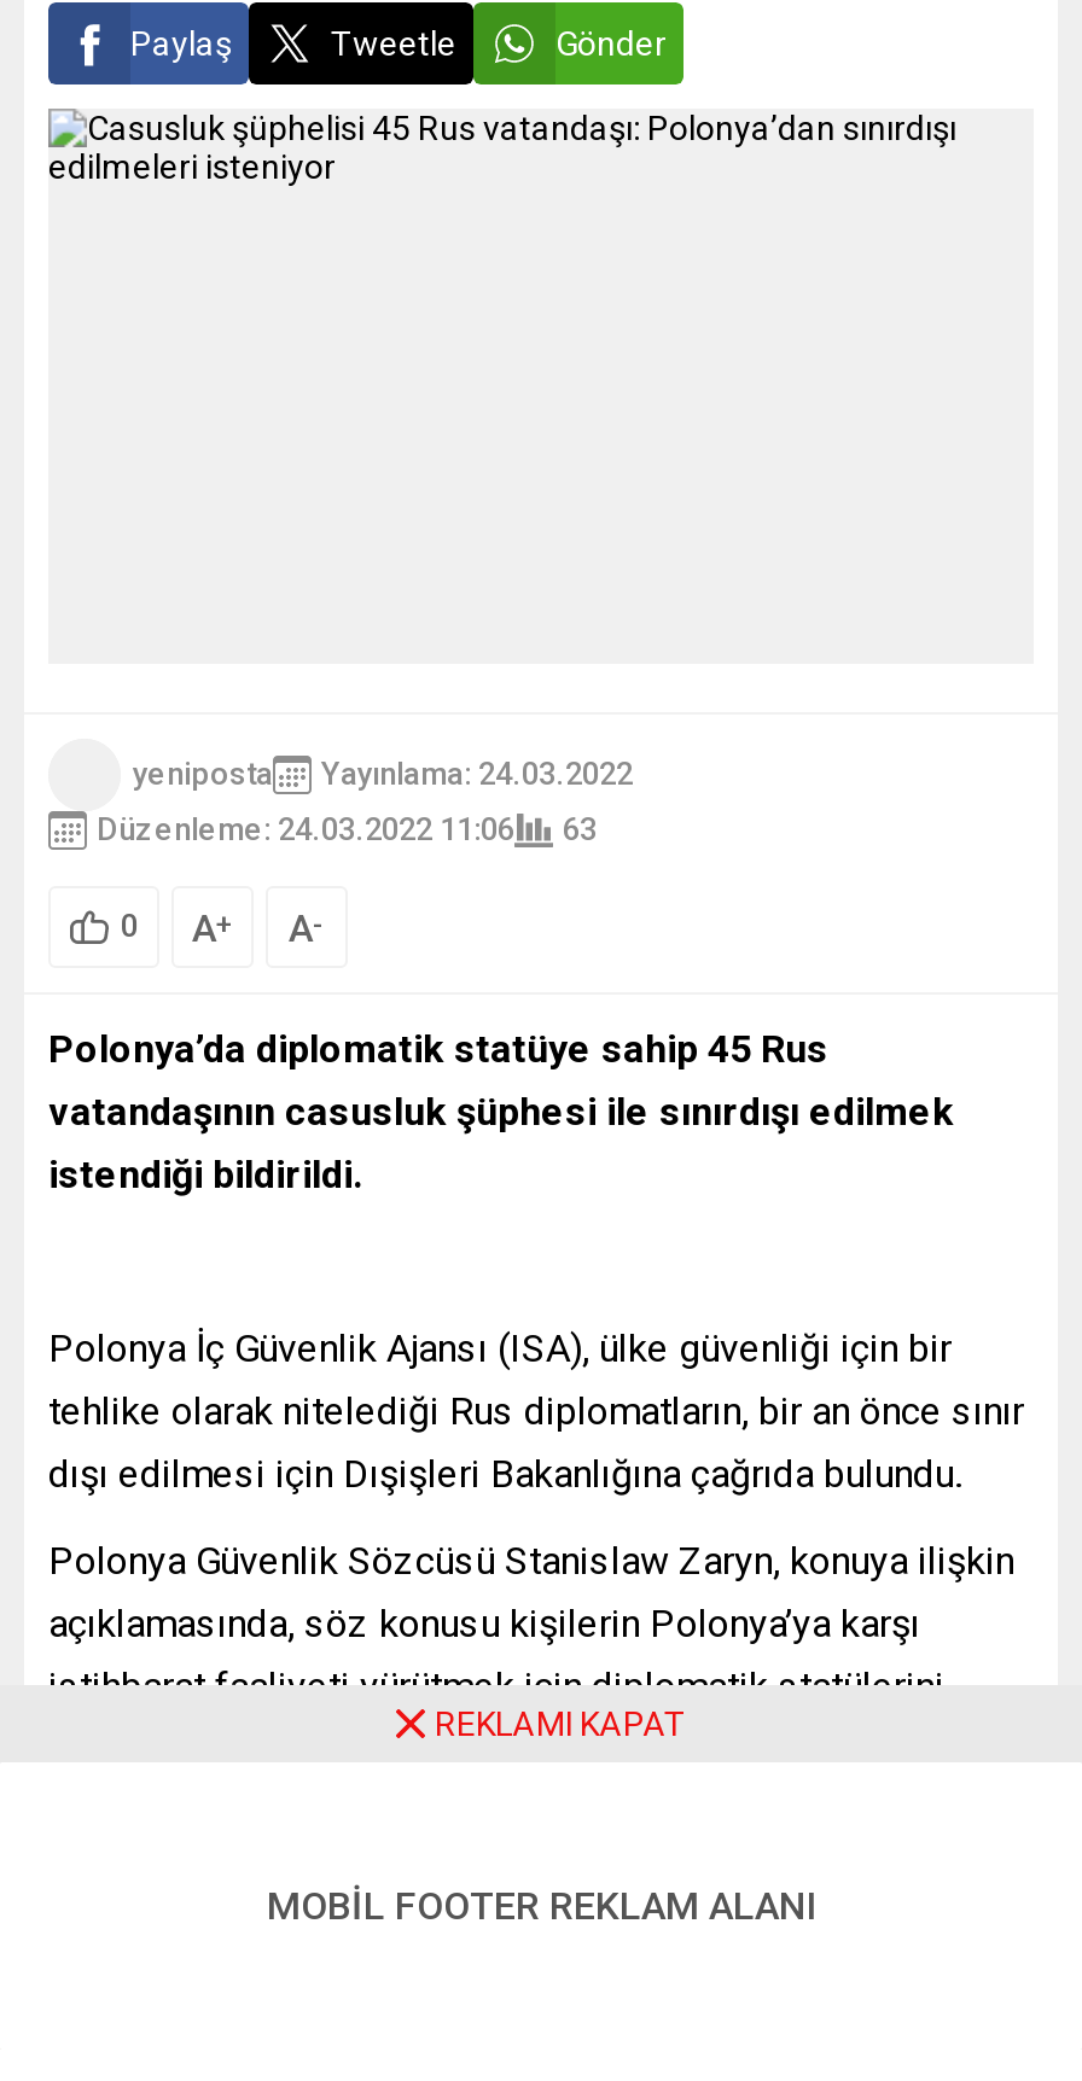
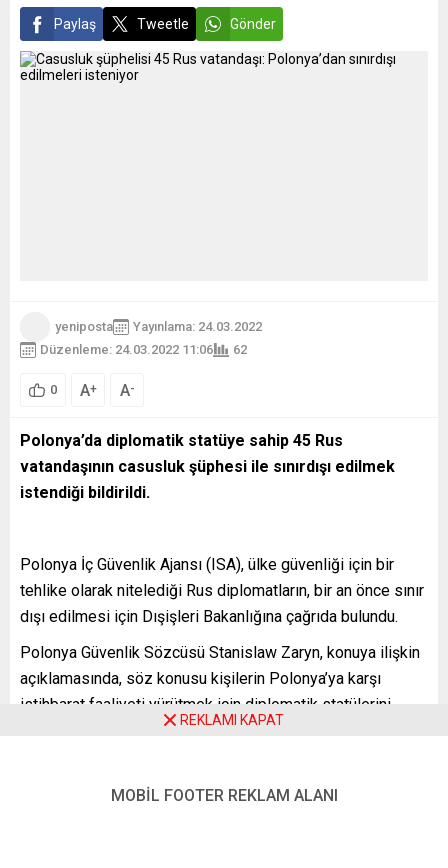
[97,812,597,848] Düzenleme: 24.03.2022 11:06 63 -> [40,342,247,357] Düzenleme: 24.03.2022 11:06 62

